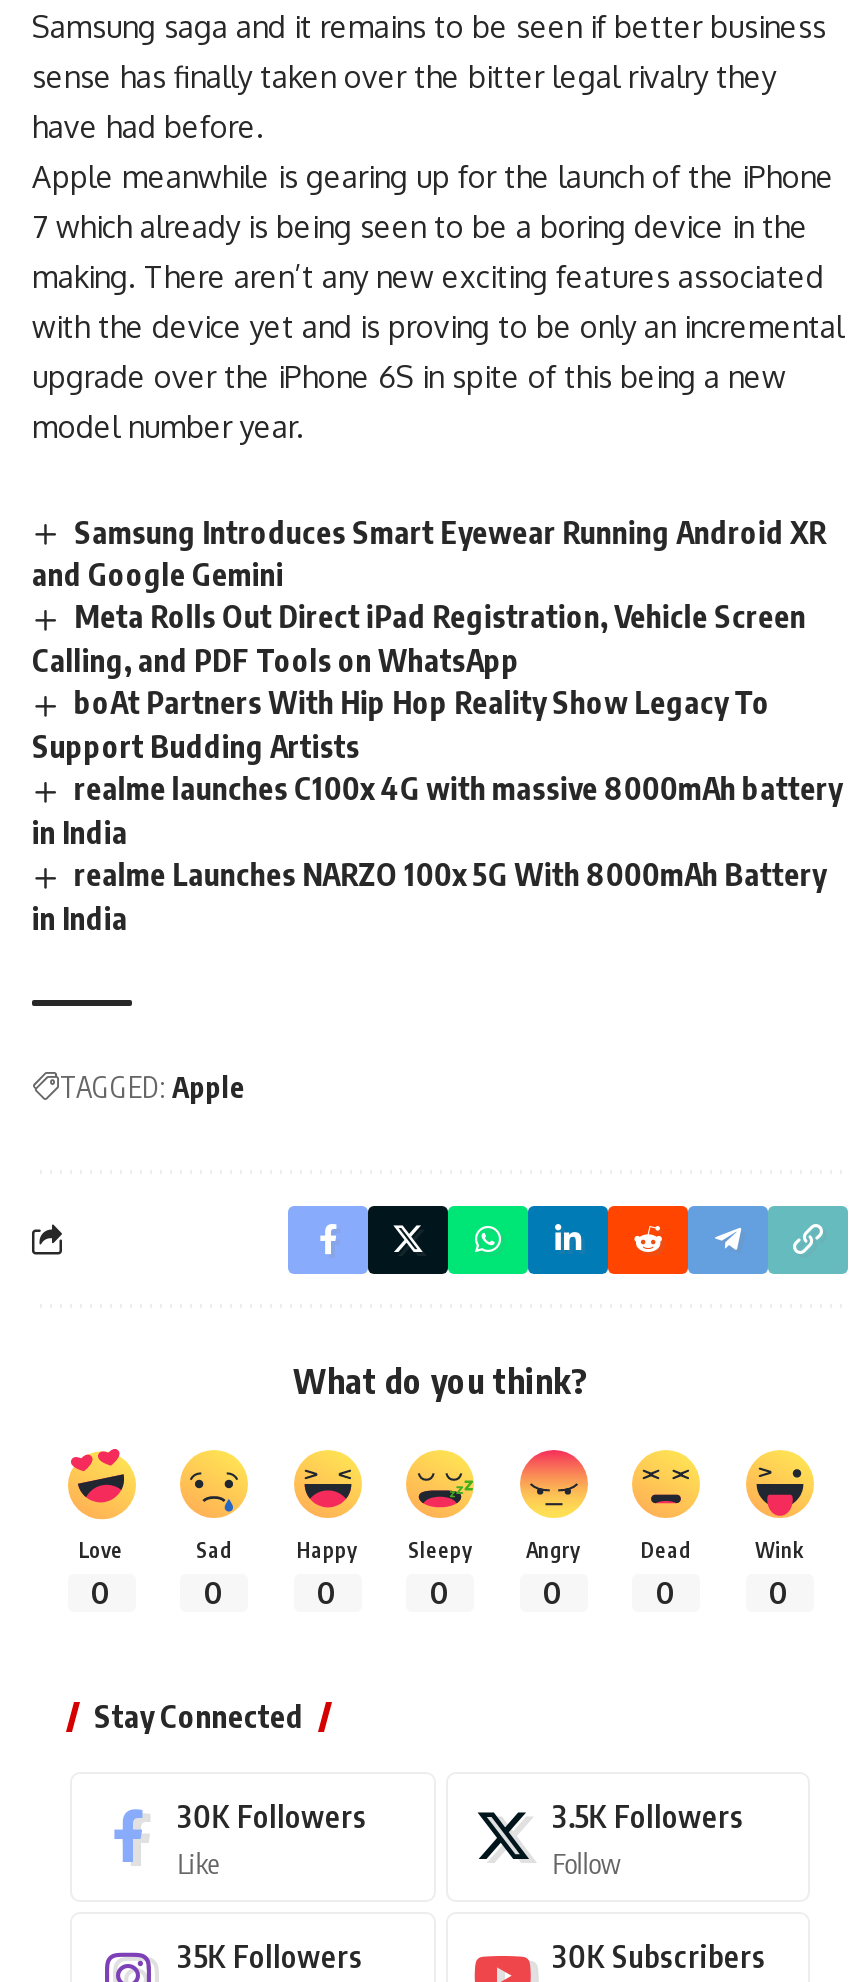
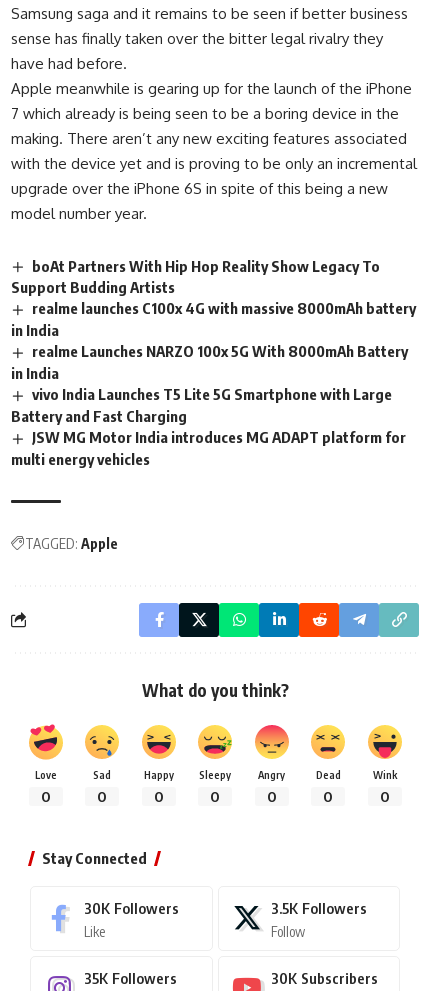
[32,513,826,679] Samsung Introduces Smart Eyewear Running Android XR | and Google Gemini | Meta Rolls Out Direct iPad Registration, Vehicle Screen | Calling, and PDF Tools on WhatsApp -> none
moved [32,685,842,936] -> [11,256,416,382]: boAt Partners With Hip Hop Reality Show Legacy To | Support Budding Artists | realme launches C100x 4G with massive 8000mAh battery | in India | realme Launches NARZO 100x 5G With 8000mAh Battery | in India
none -> [11,385,406,468] vivo India Launches T5 Lite 5G Smartphone with Large | Battery and Fast Charging | JSW MG Motor India introduces MG ADAPT platform for | multi energy vehicles

